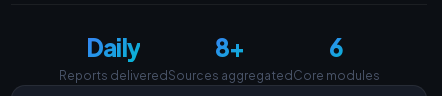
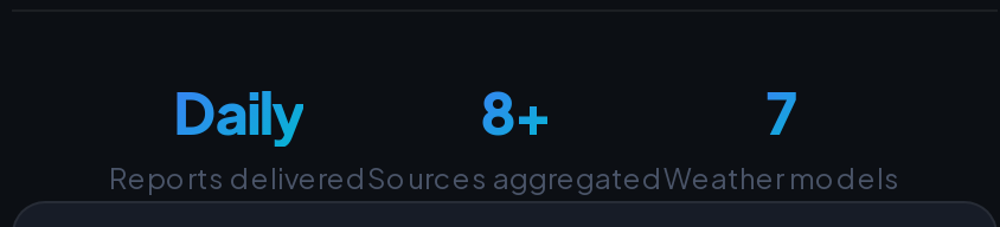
[292,32,379,83] 6 | Core modules -> [664,76,900,196] 7 | Weather models

